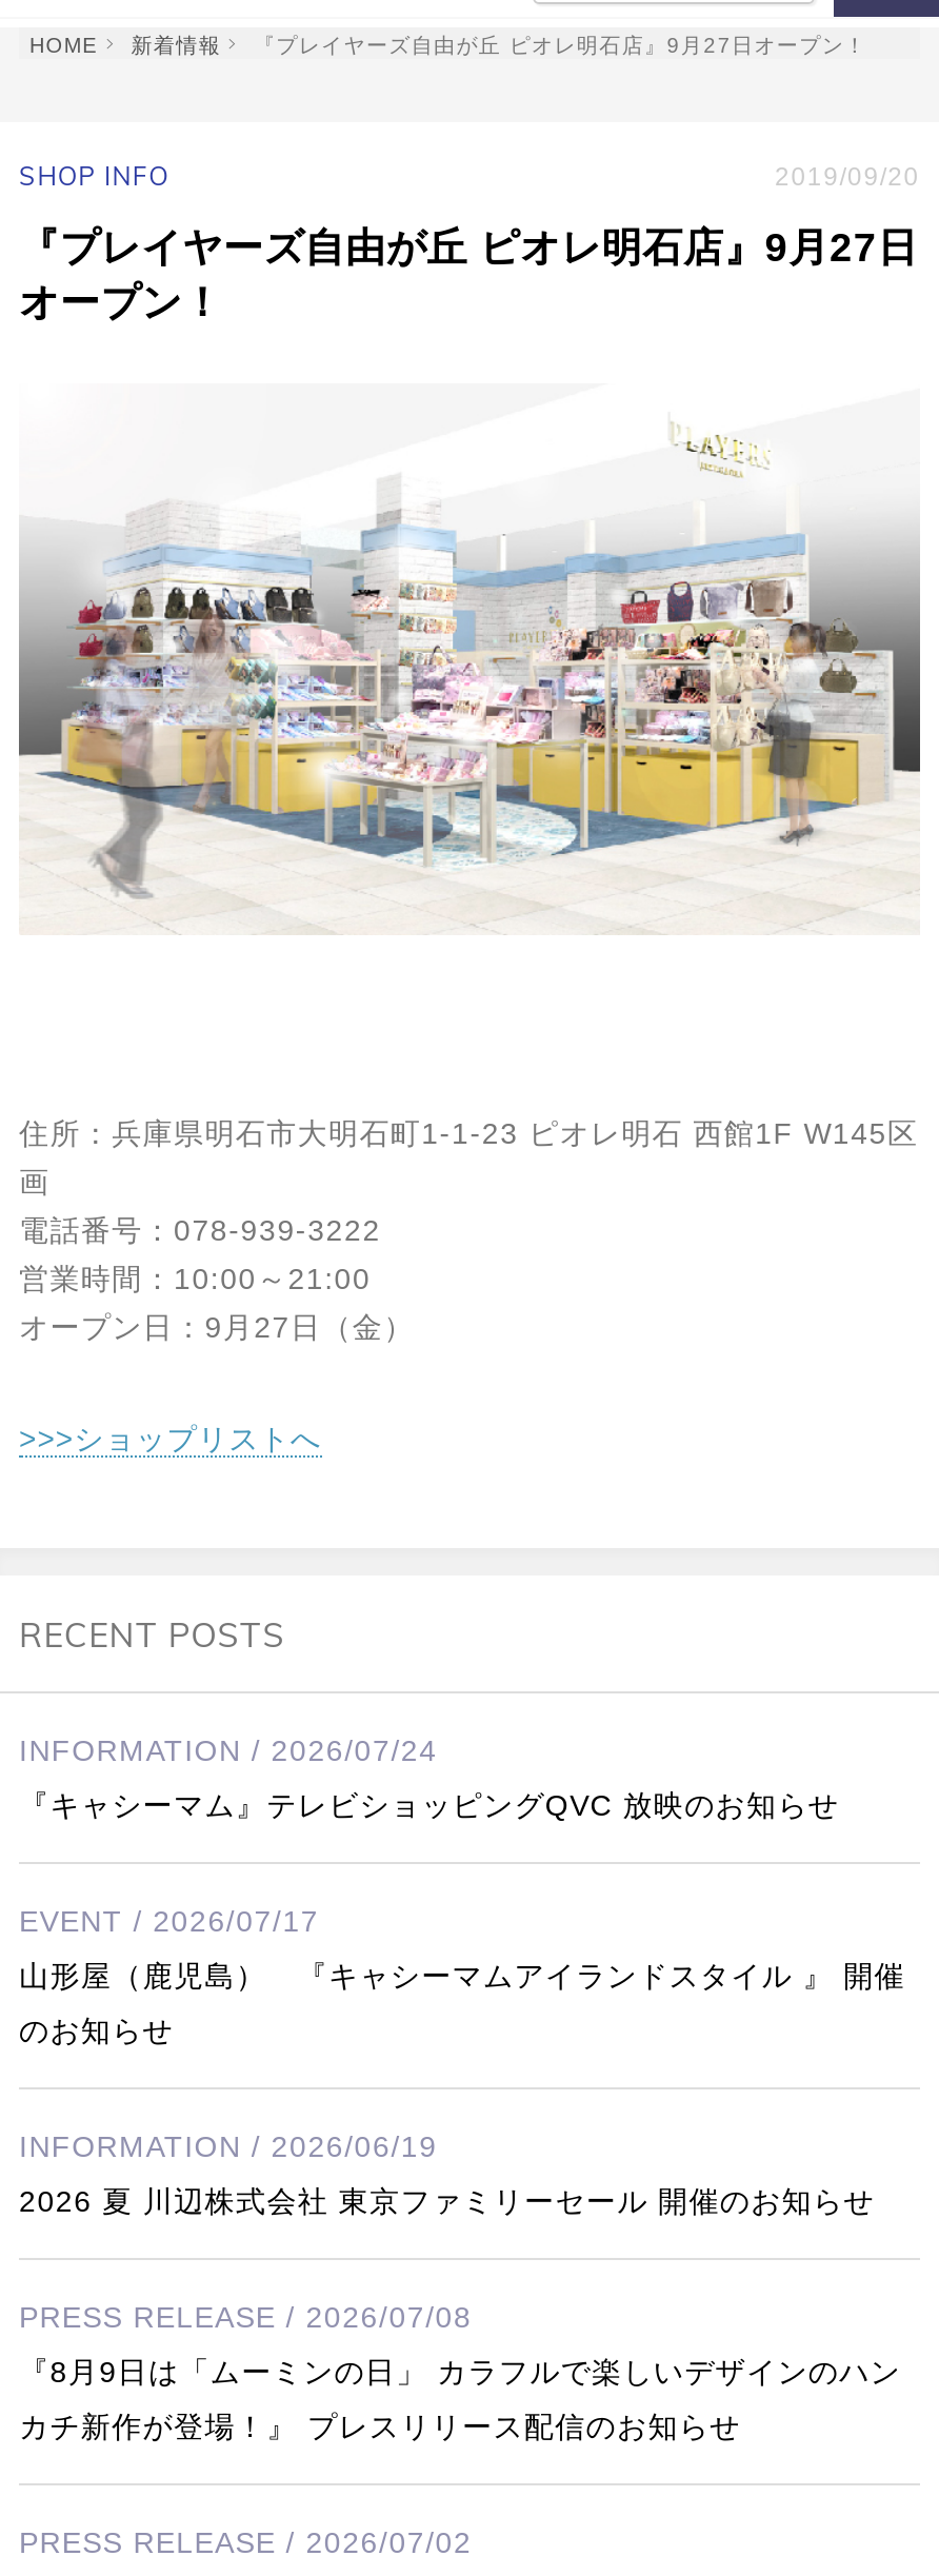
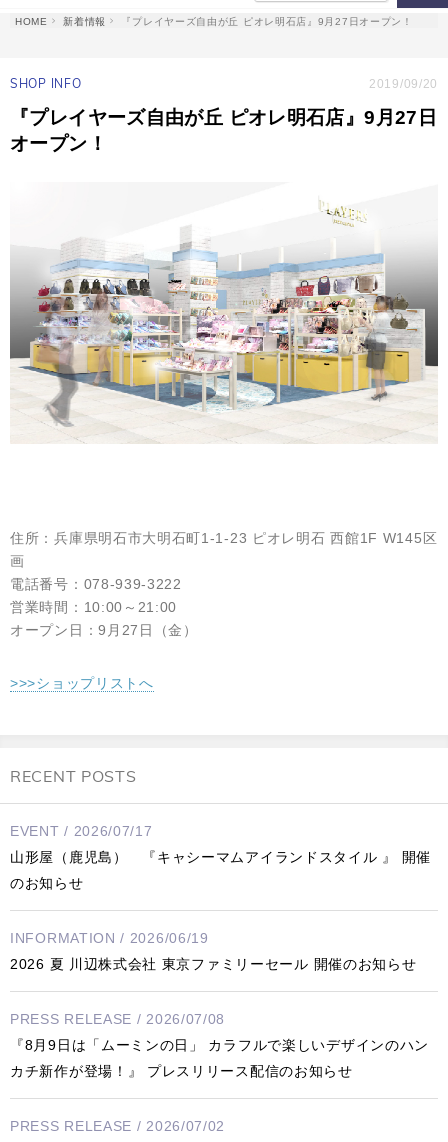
[19,1734,839,1822] INFORMATION / 2026/07/24 | 『キャシーマム』テレビショッピングQVC 放映のお知らせ -> none

